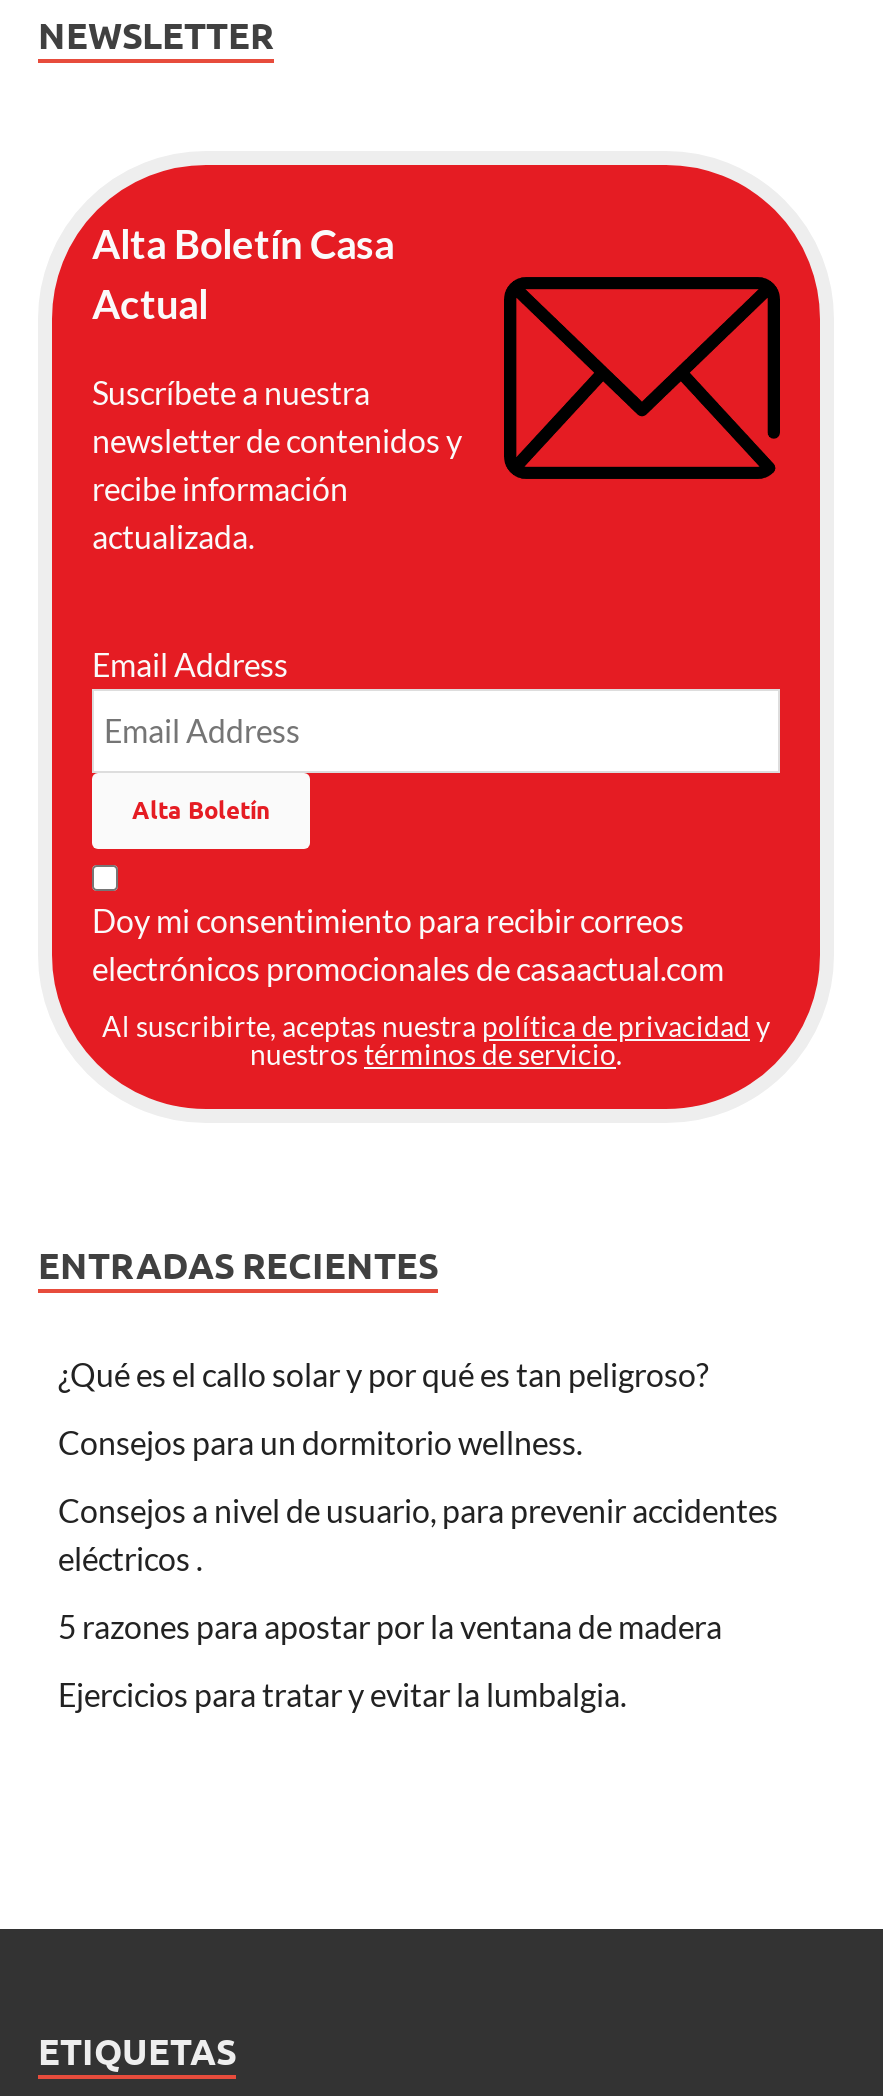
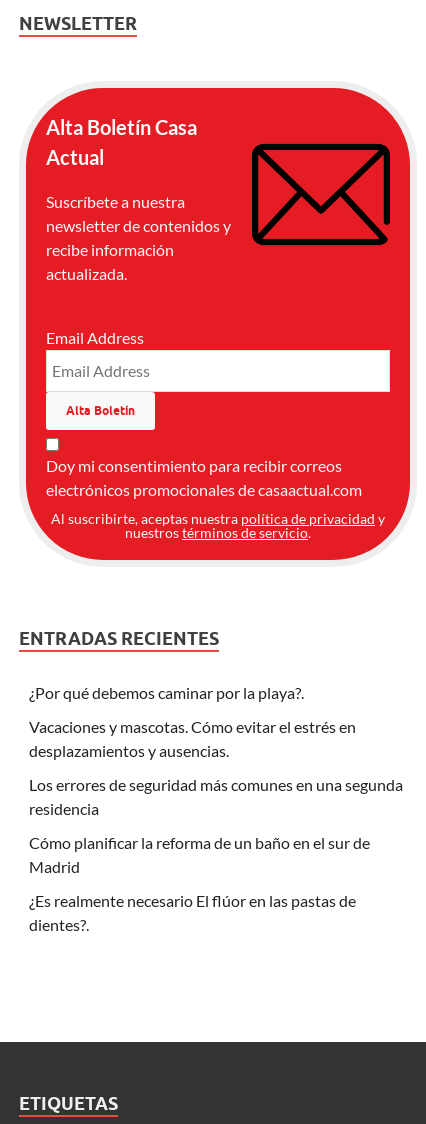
[58,1356,708,1394] ¿Qué es el callo solar y por qué es tan peligroso? -> [29,683,304,702] ¿Por qué debemos caminar por la playa?.
[58,1424,582,1462] Consejos para un dormitorio wellness. -> [29,717,356,760] Vacaciones y mascotas. Cómo evitar el estrés en | desplazamientos y ausencias.
[58,1492,778,1578] Consejos a nivel de usuario, para prevenir accidentes | eléctricos . -> [29,775,403,818] Los errores de seguridad más comunes en una segunda | residencia
[58,1608,722,1646] 5 razones para apostar por la ventana de madera -> [29,833,370,876] Cómo planificar la reforma de un baño en el sur de | Madrid
[58,1676,626,1714] Ejercicios para tratar y evitar la lumbalgia. -> [29,891,356,934] ¿Es realmente necesario El flúor en las pastas de | dientes?.

